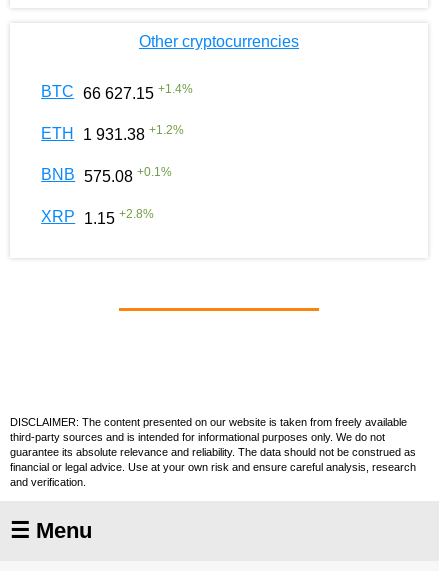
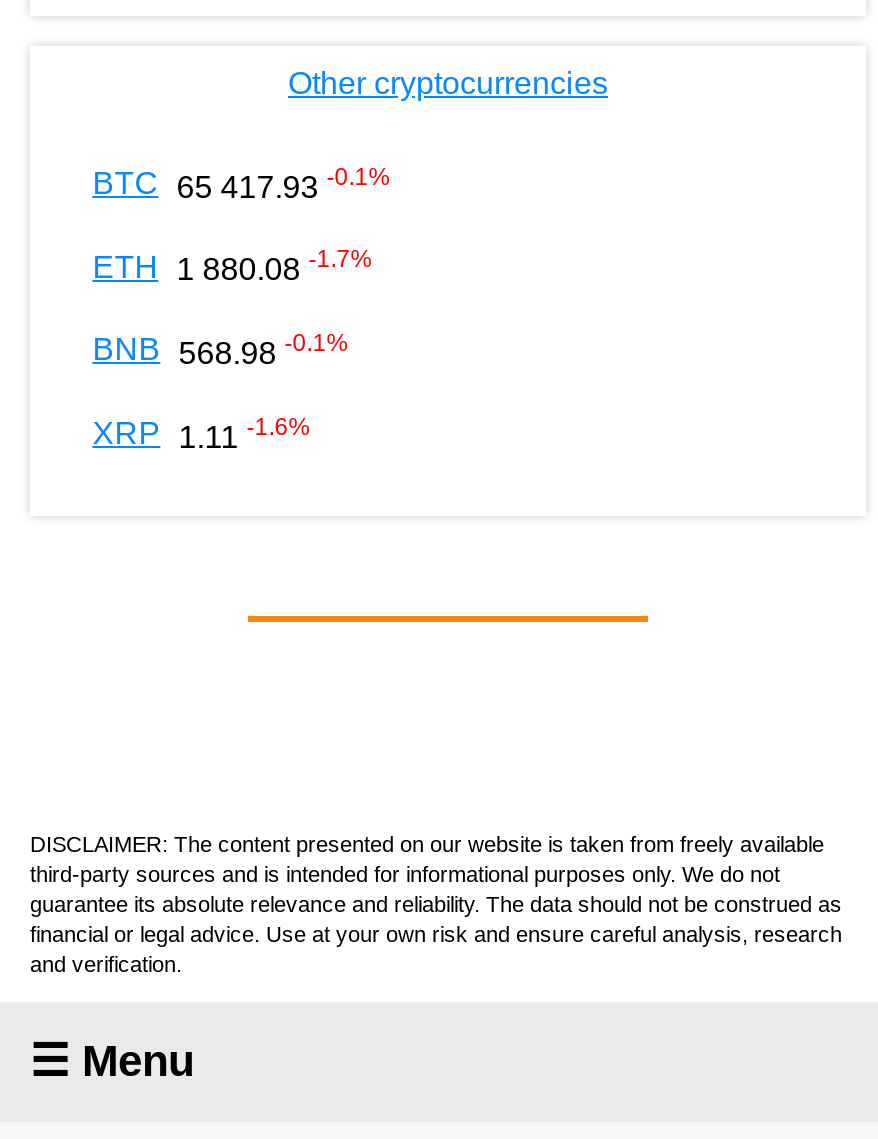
[41,81,193,102] BTC 66 627.15 +1.4% -> [92,162,390,203] BTC 65 417.93 -0.1%
[41,123,184,143] ETH 1 931.38 +1.2% -> [92,246,372,287] ETH 1 880.08 -1.7%
[41,165,172,185] BNB 575.08 +0.1% -> [92,329,348,370] BNB 568.98 -0.1%
[41,206,154,227] XRP 1.15 +2.8% -> [92,413,310,453] XRP 1.11 -1.6%

